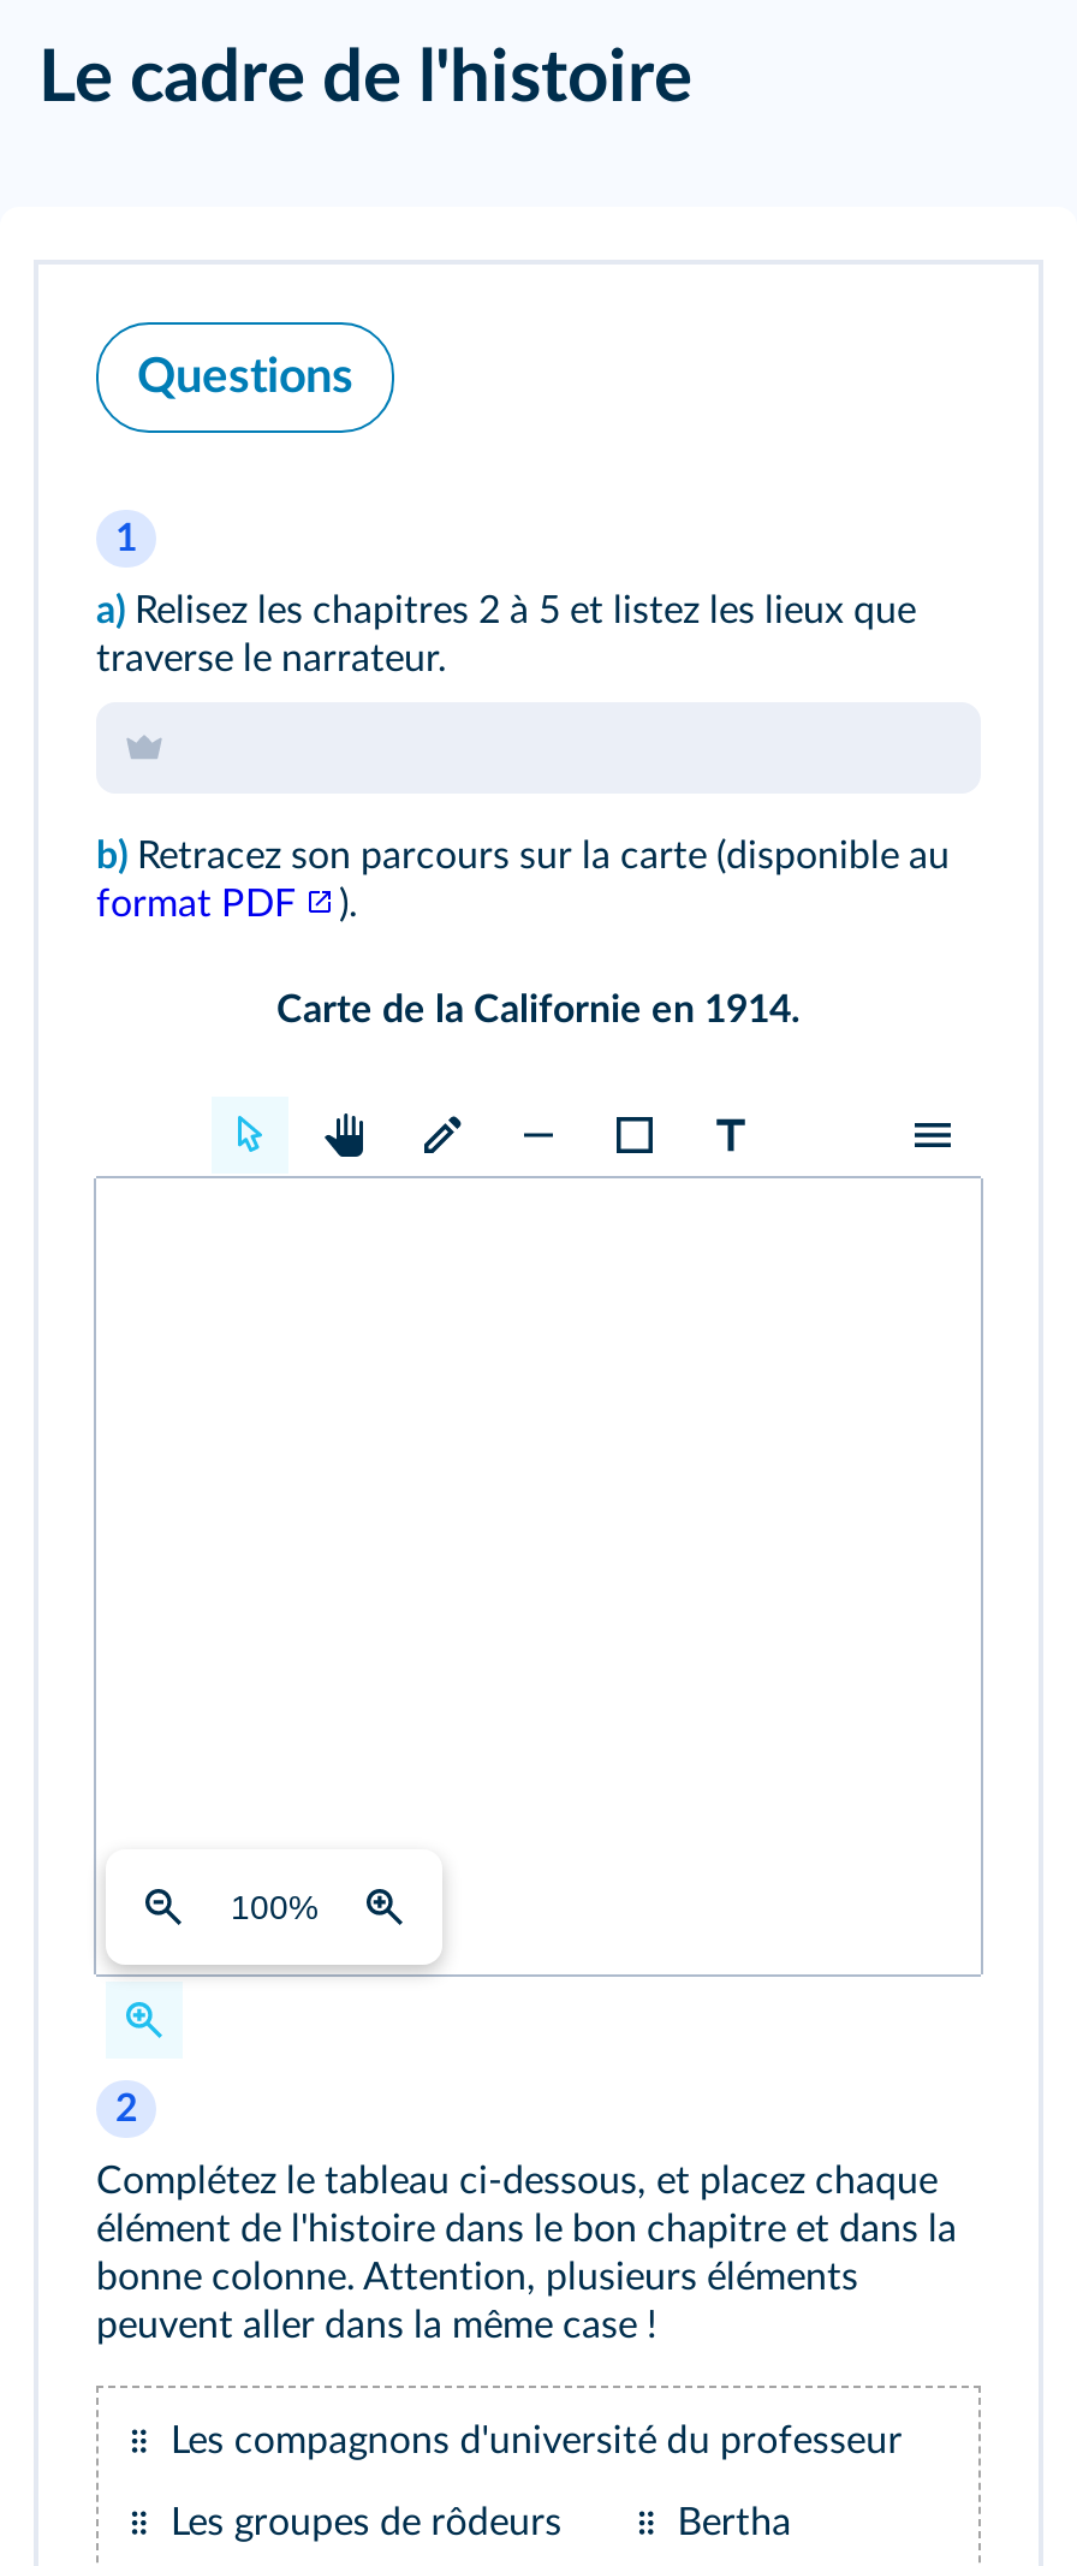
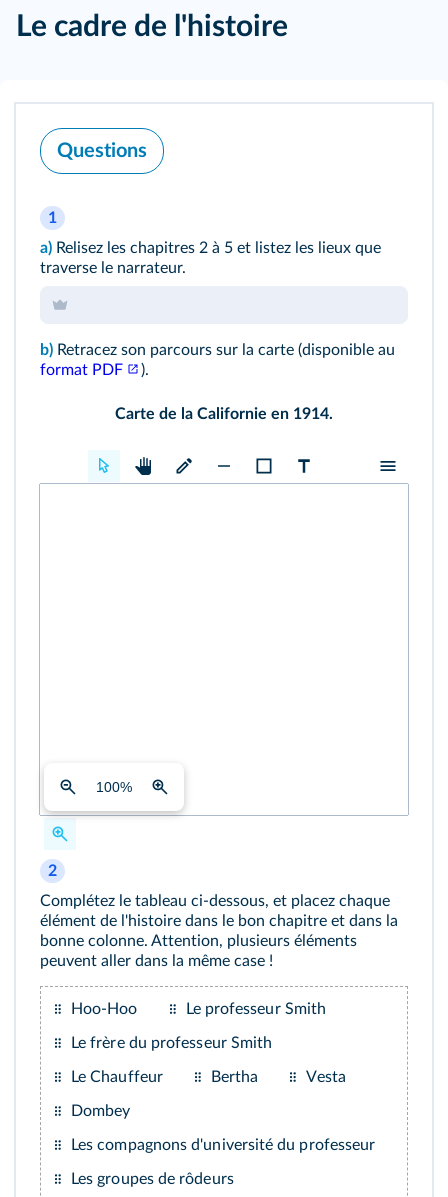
none -> [71,1001,346,1119] Hoo-Hoo | Le professeur Smith | Le frère du professeur Smith | Le Chauffeur | Bertha | Vesta | Dombey
[677,2503,791,2542] Bertha -> none

